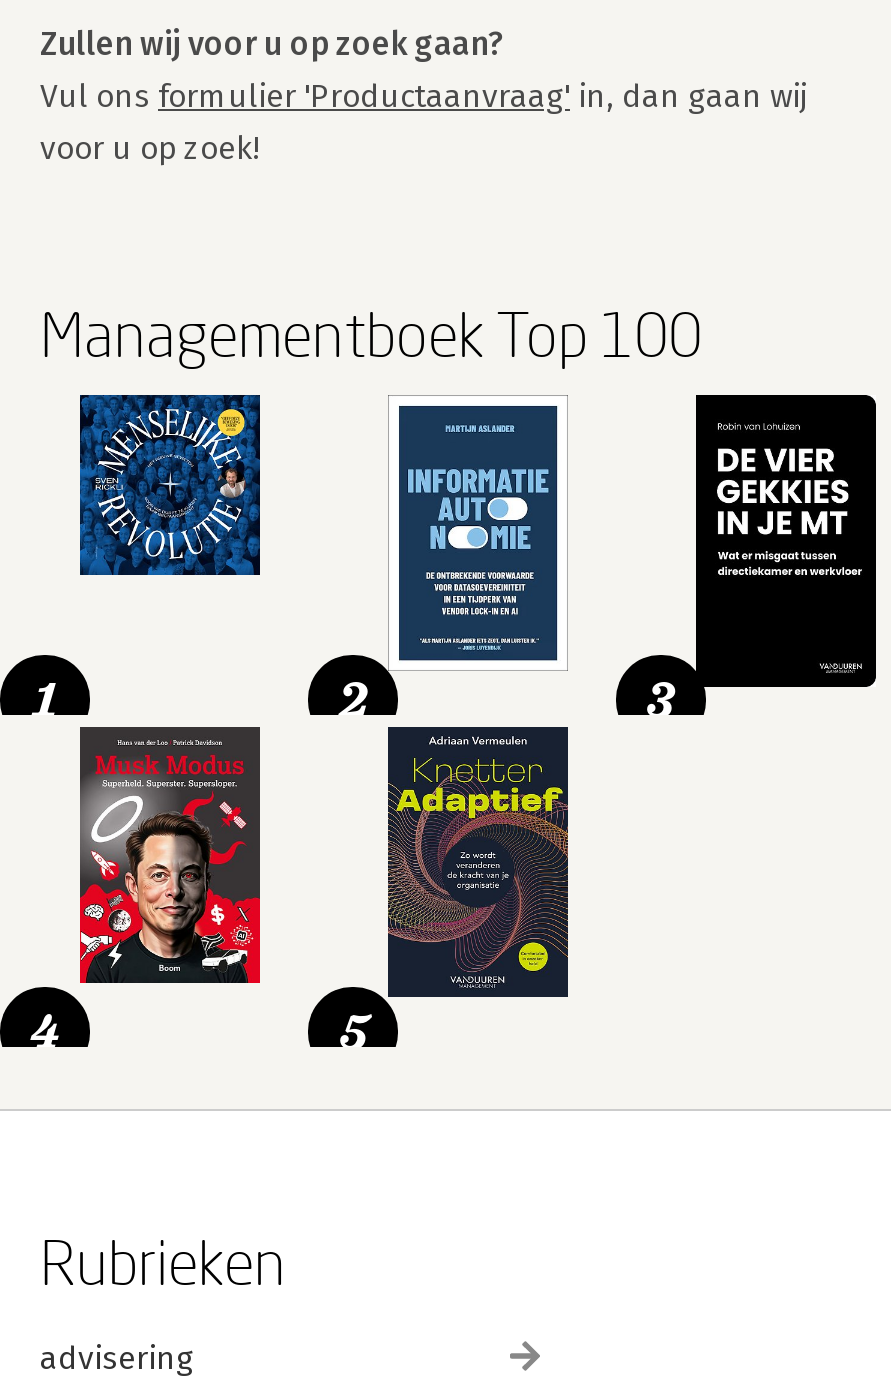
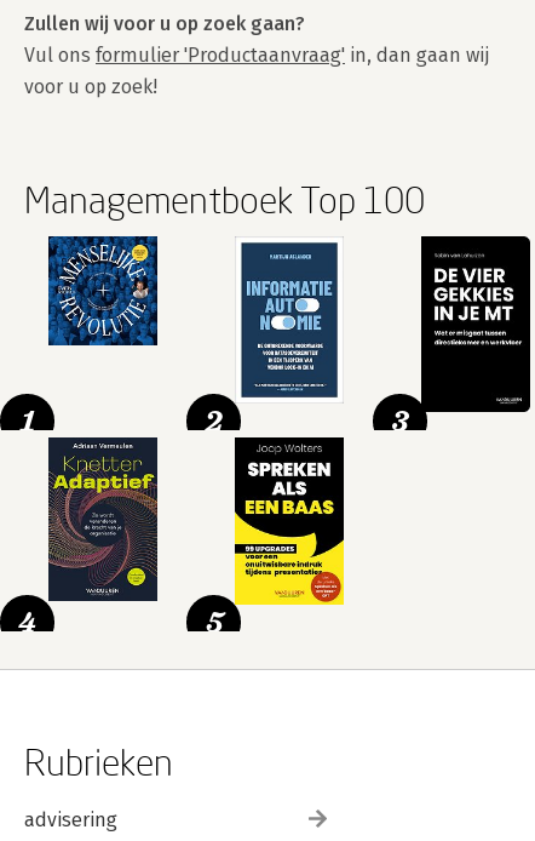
[78,729,262,997] [image] -> [47,440,159,602] [image]
[386,727,570,1003] [image] -> [234,437,345,606] [image]

